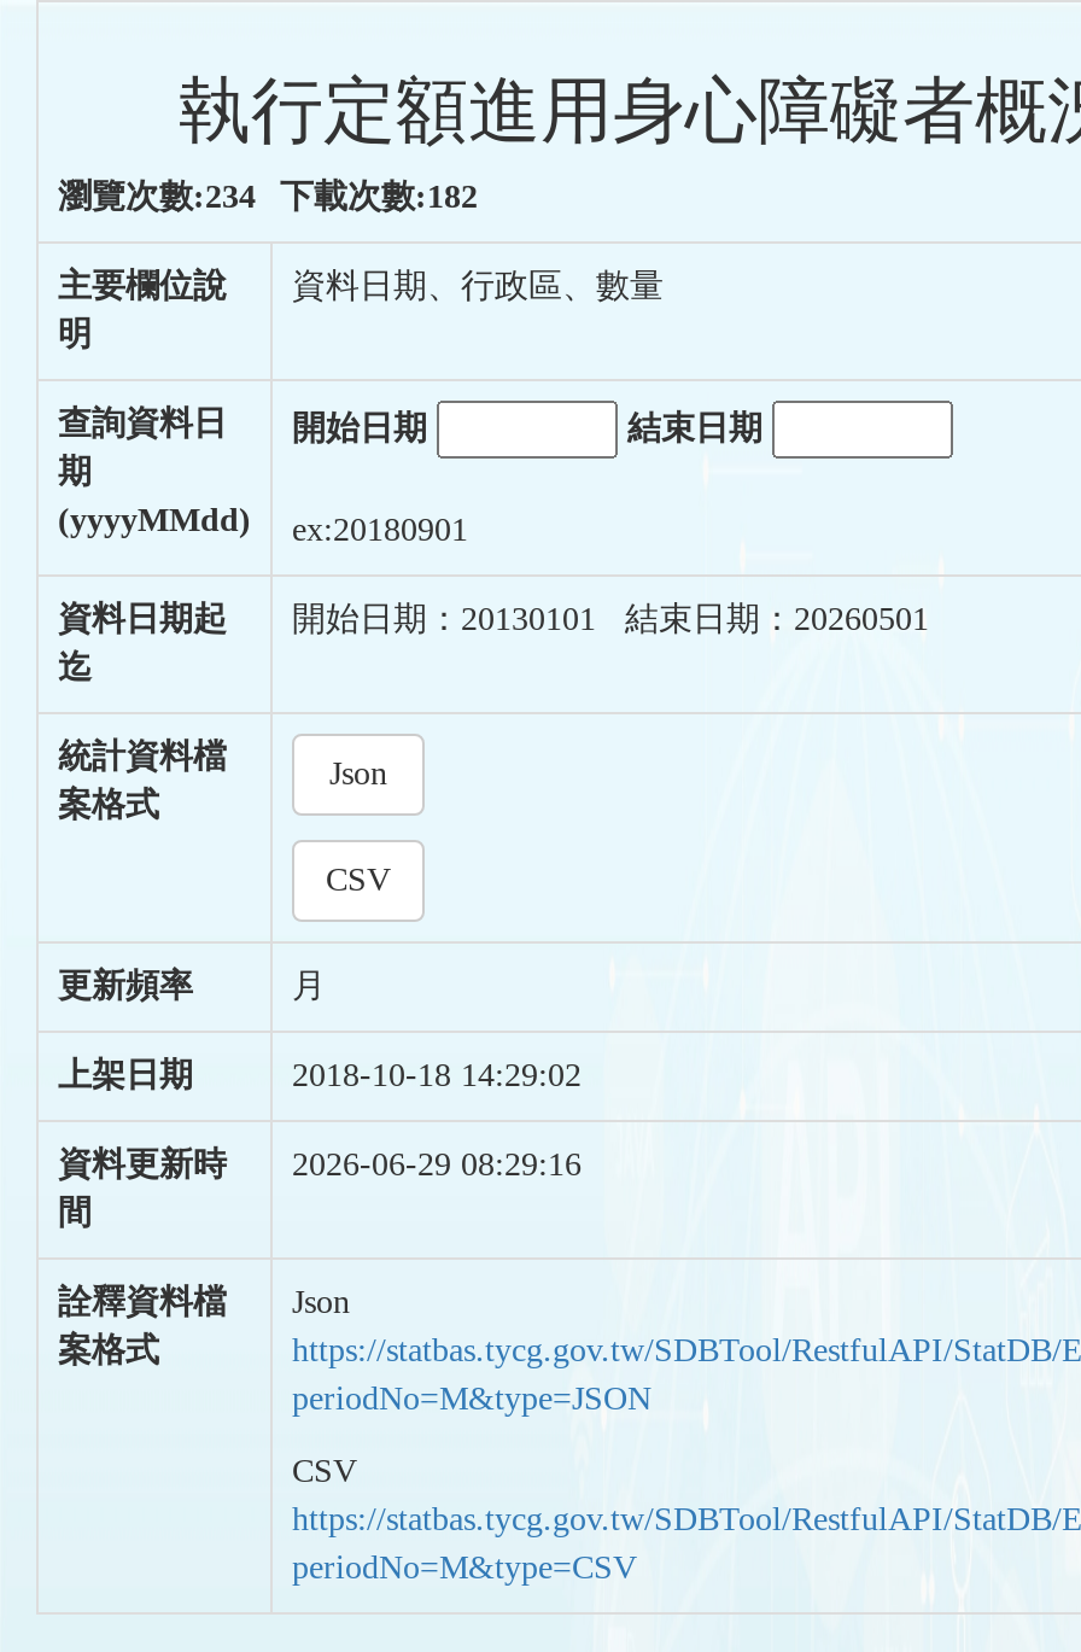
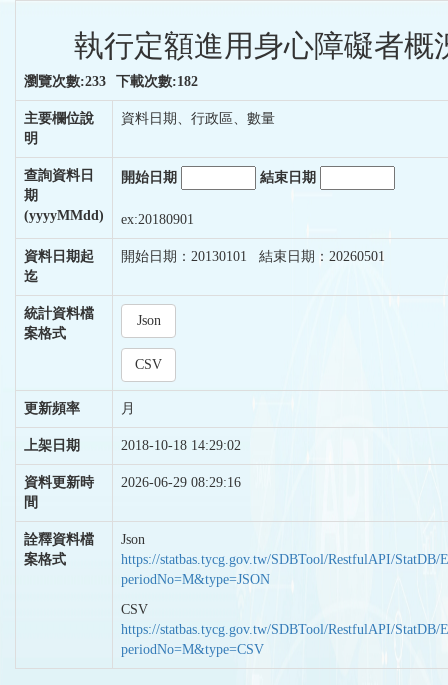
[58,179,478,215] 瀏覽次數:234 下載次數:182 -> [24,74,198,89] 瀏覽次數:233 下載次數:182

